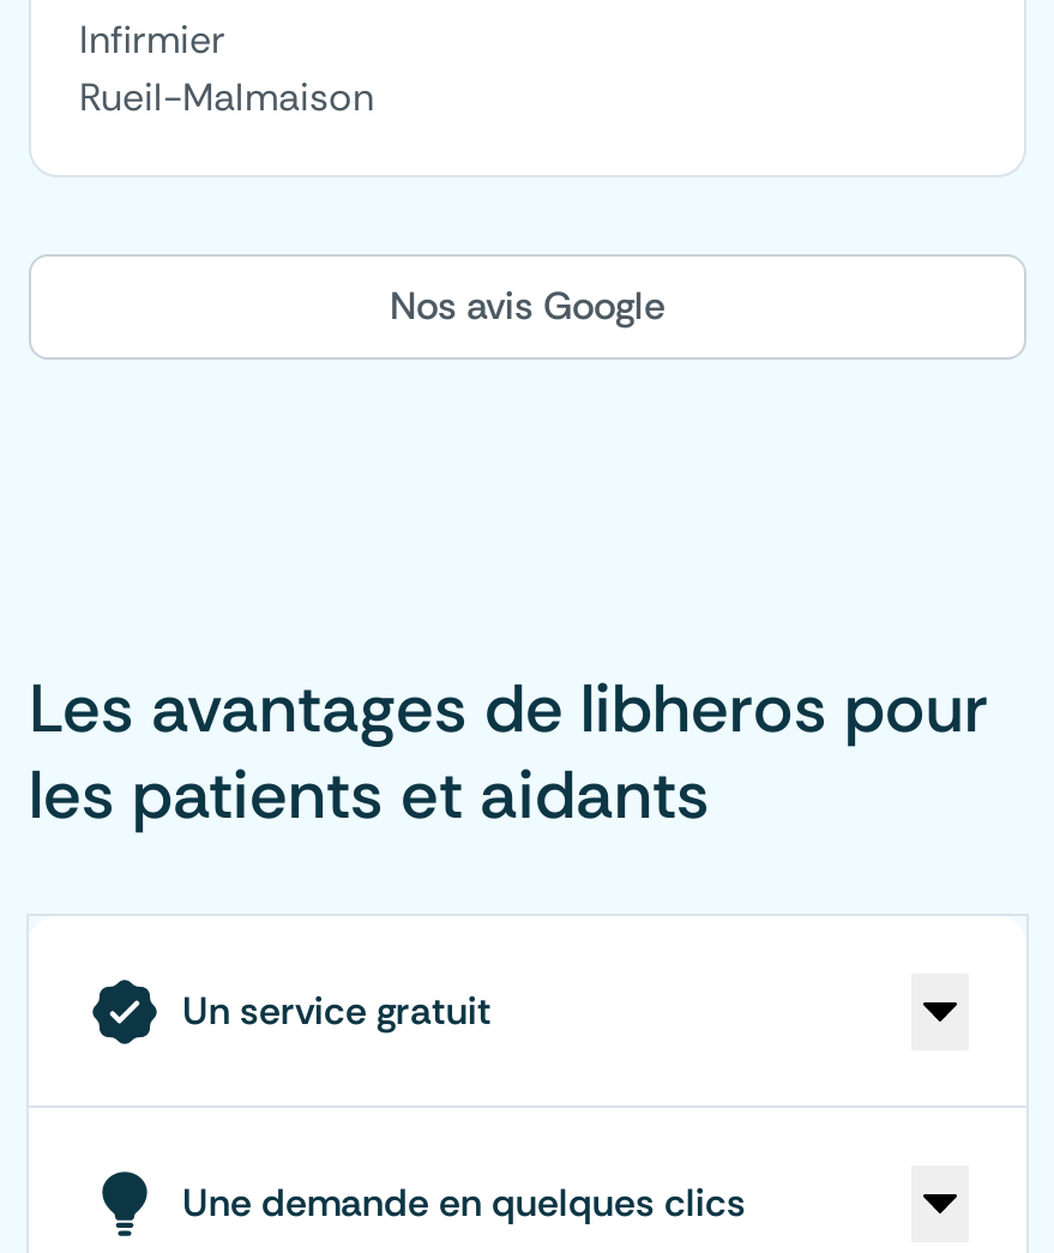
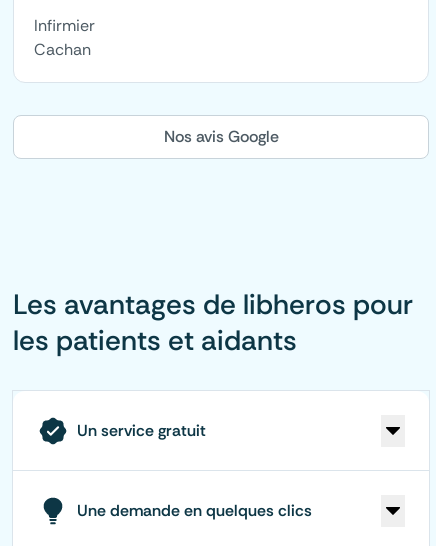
[79,71,374,121] Rueil-Malmaison -> [34,38,91,59] Cachan

